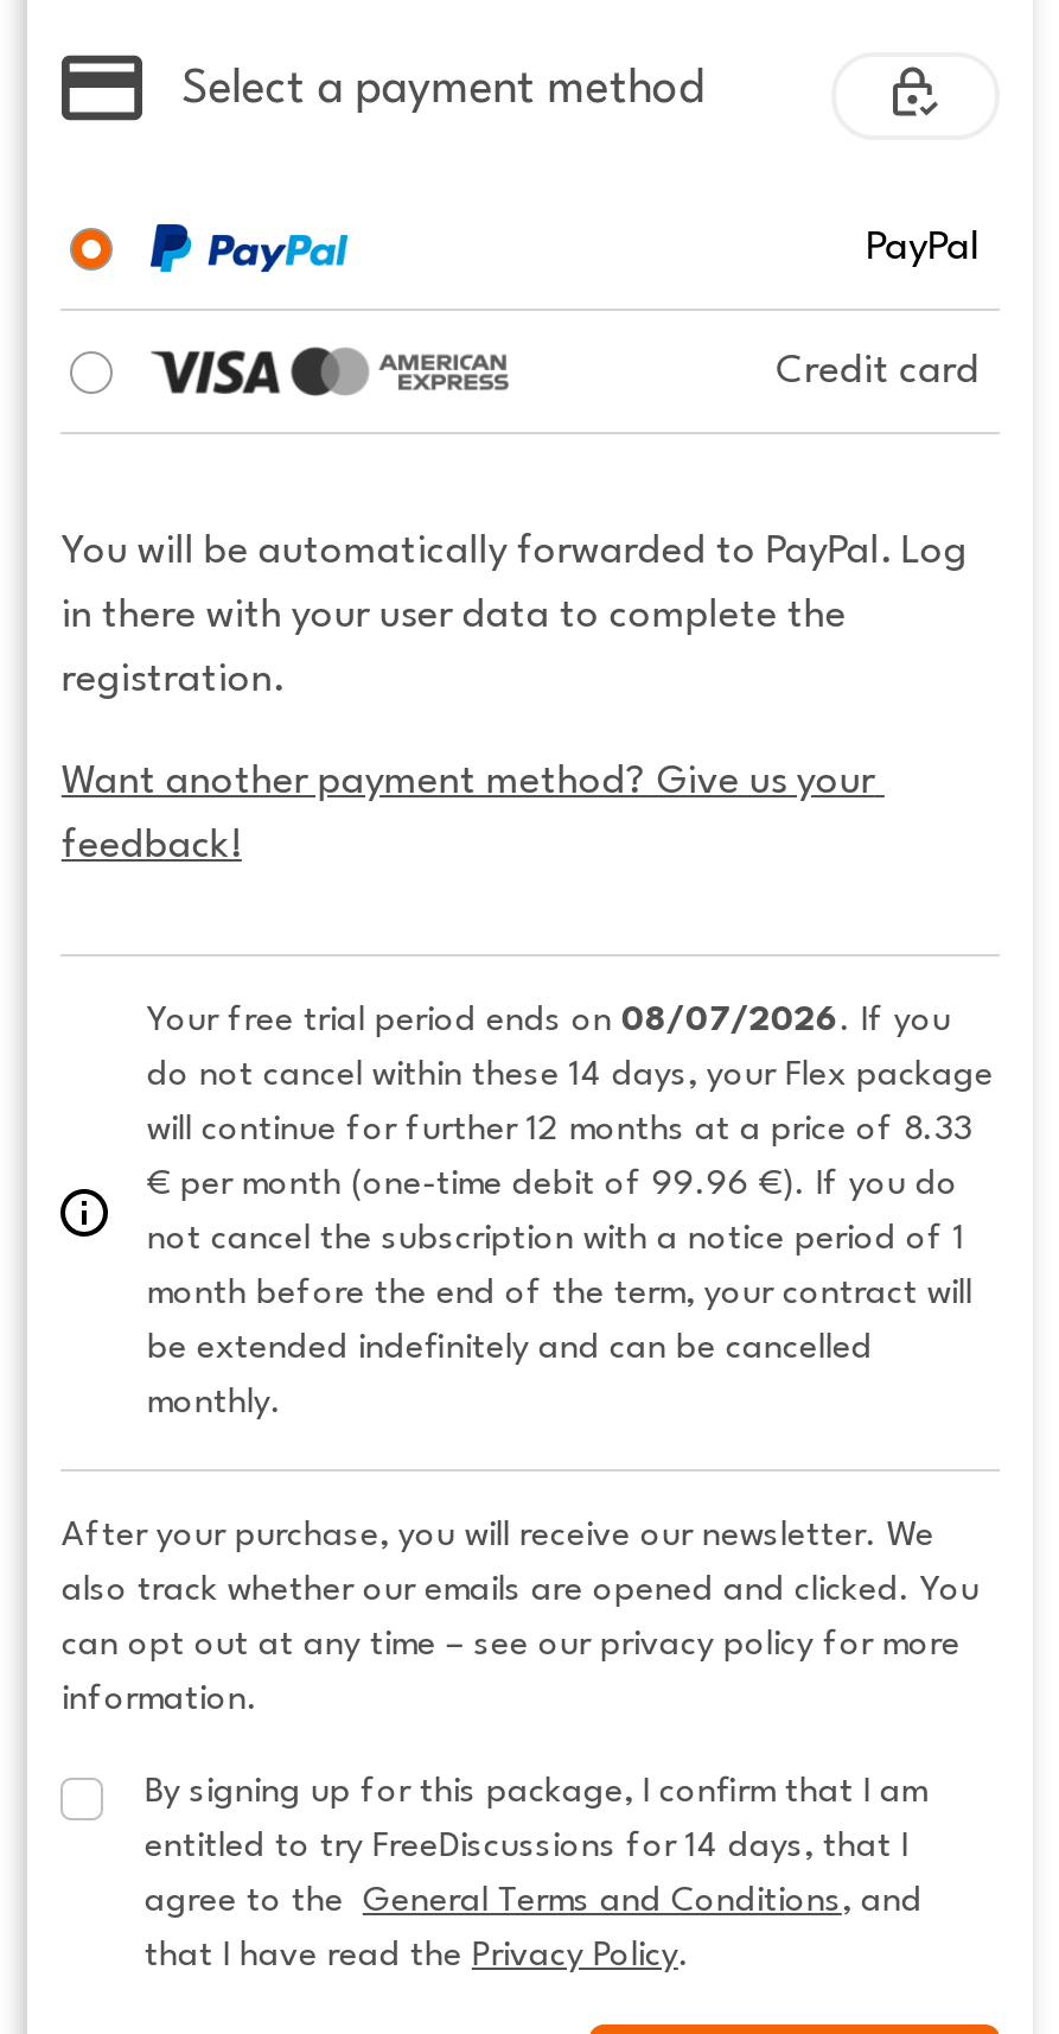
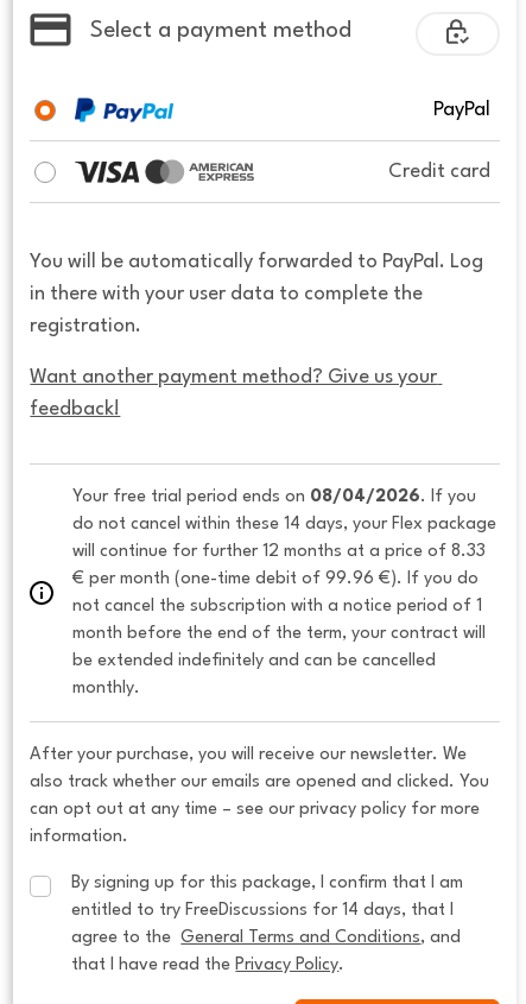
[147,1005,951,1038] Your free trial period ends on 08/07/2026. If you -> [73,489,477,505] Your free trial period ends on 08/04/2026. If you

